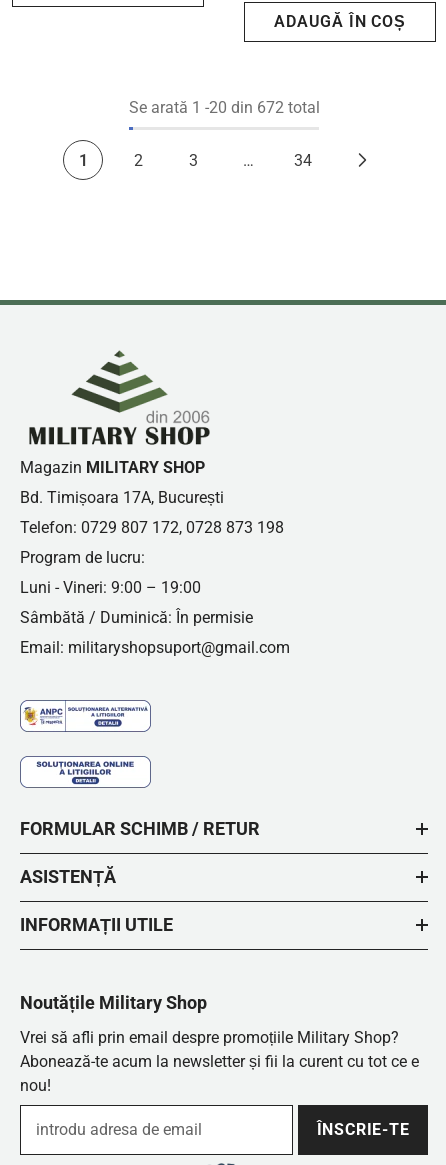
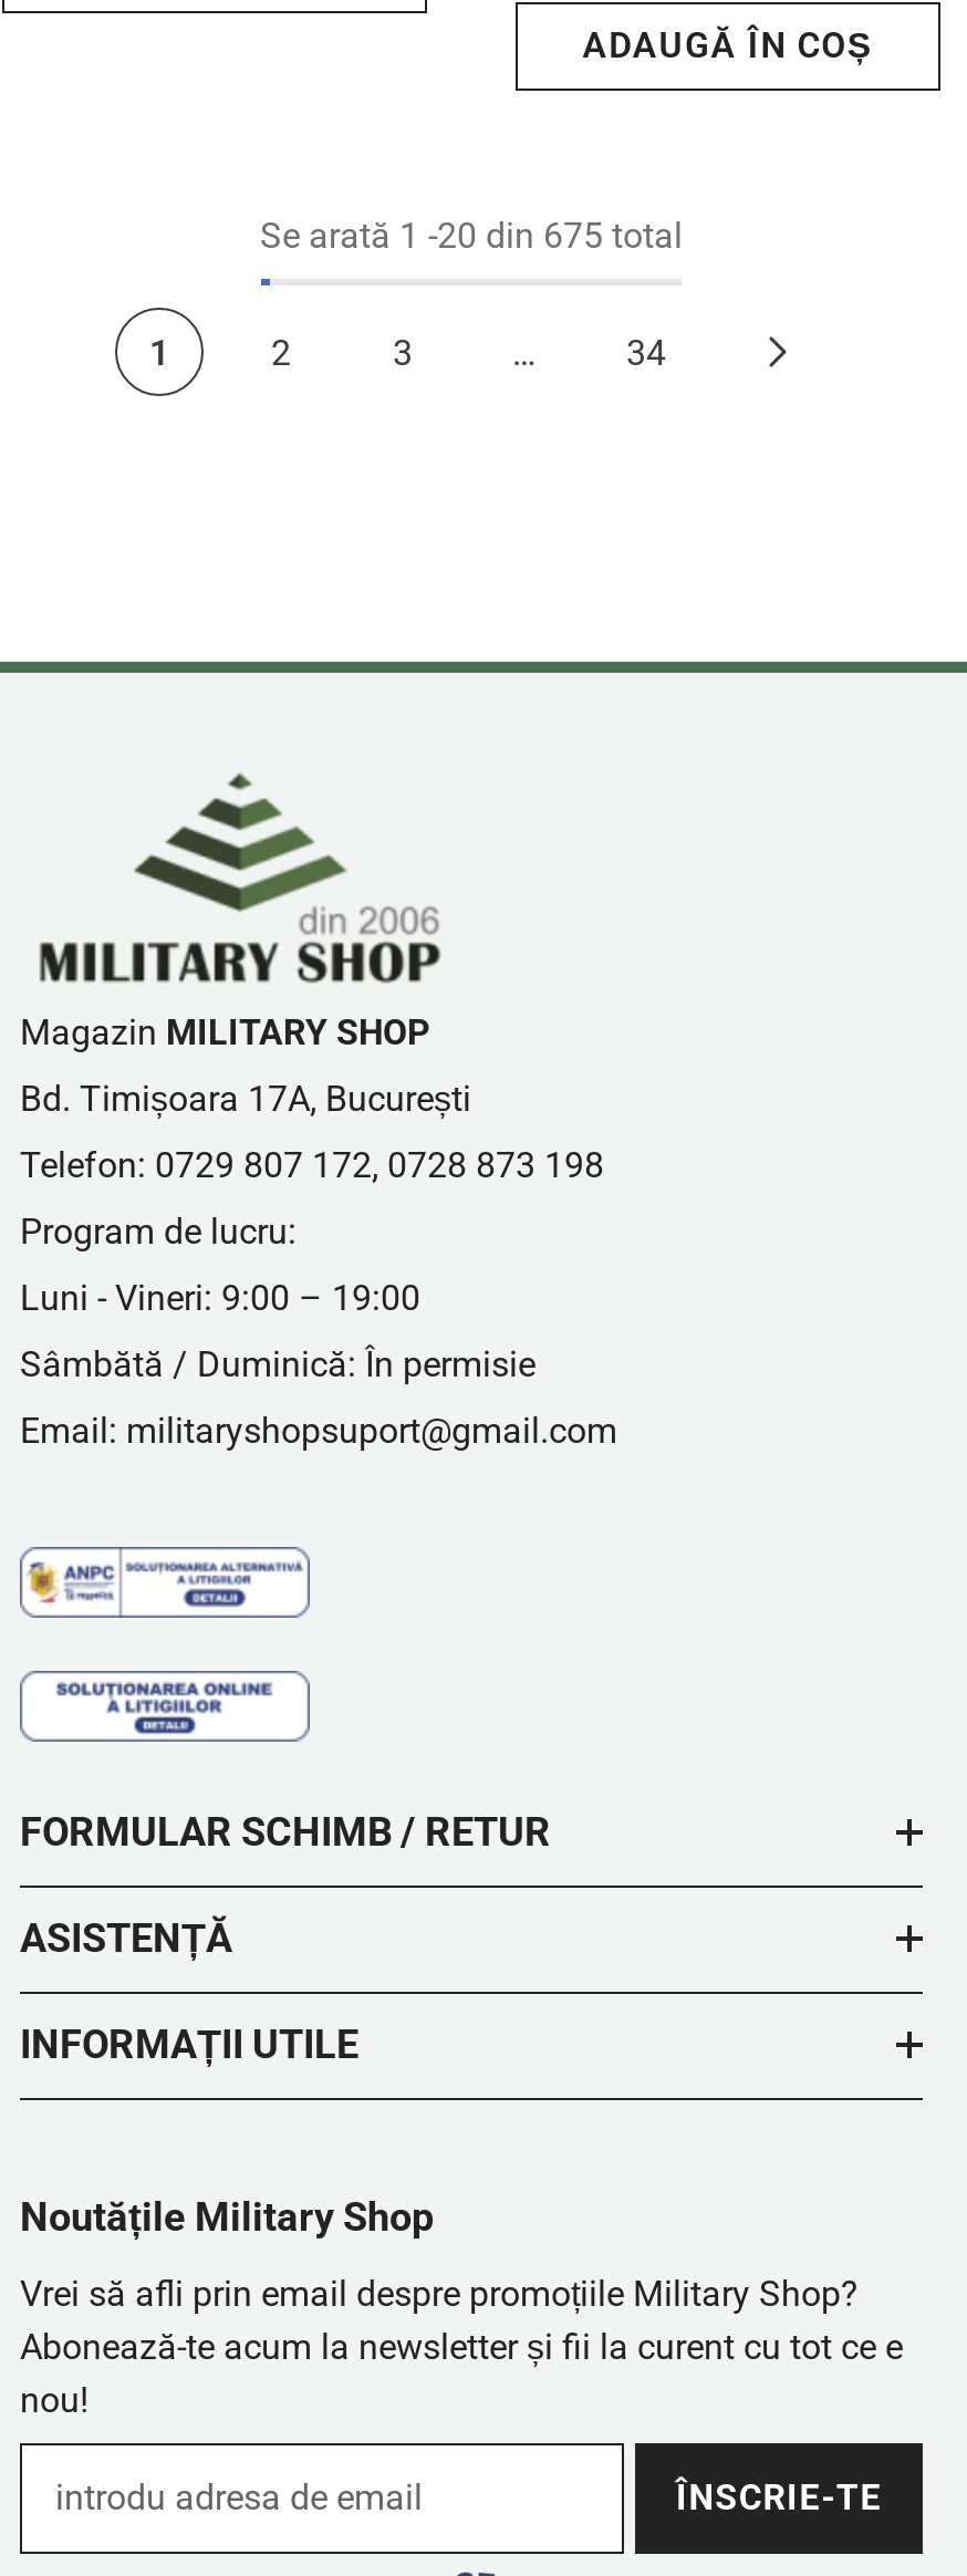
[128,98,319,117] Se arată 1 - 20 din 672 total -> [260,214,683,256] Se arată 1 - 20 din 675 total

